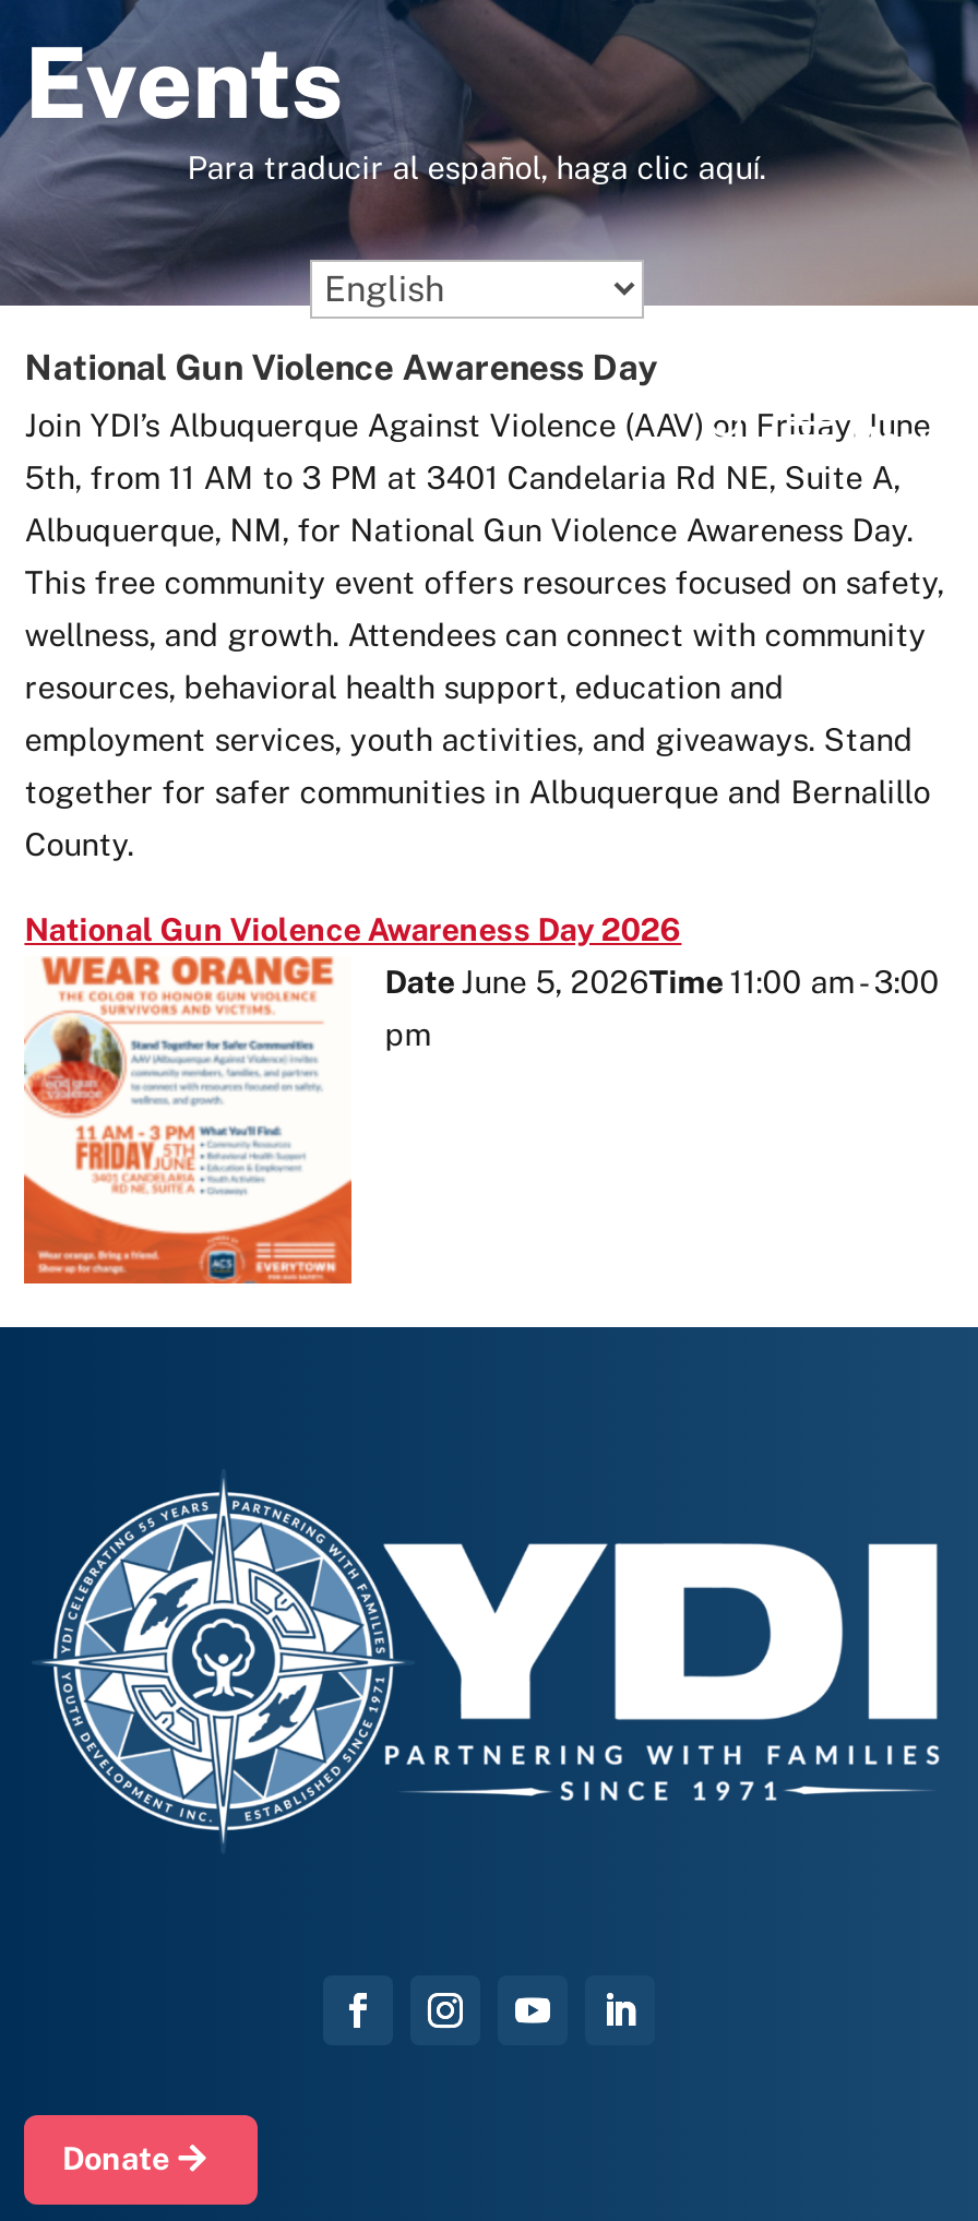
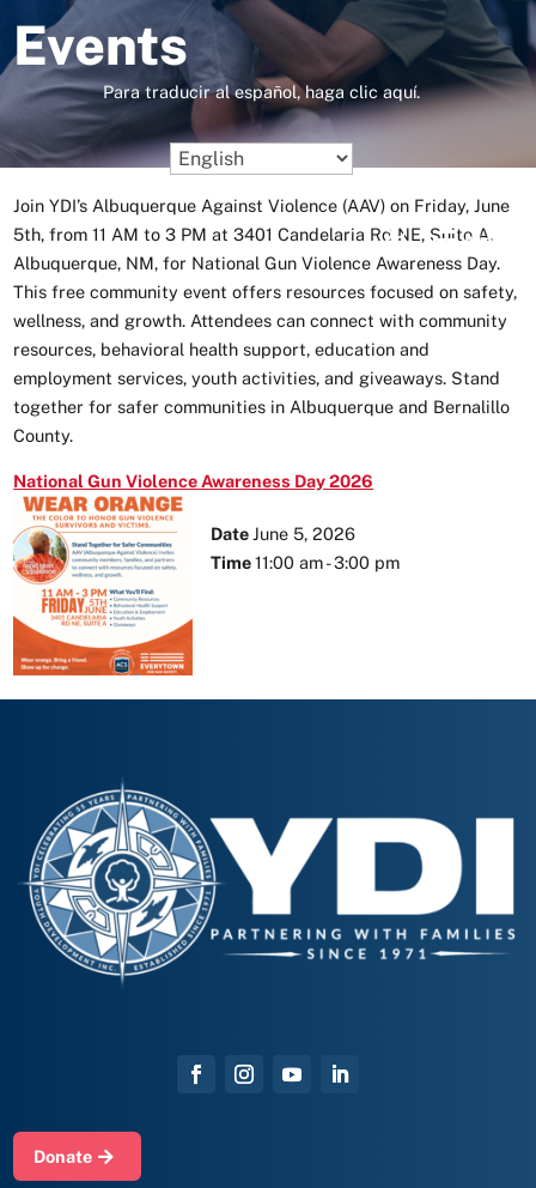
[24,347,658,388] National Gun Violence Awareness Day -> none

